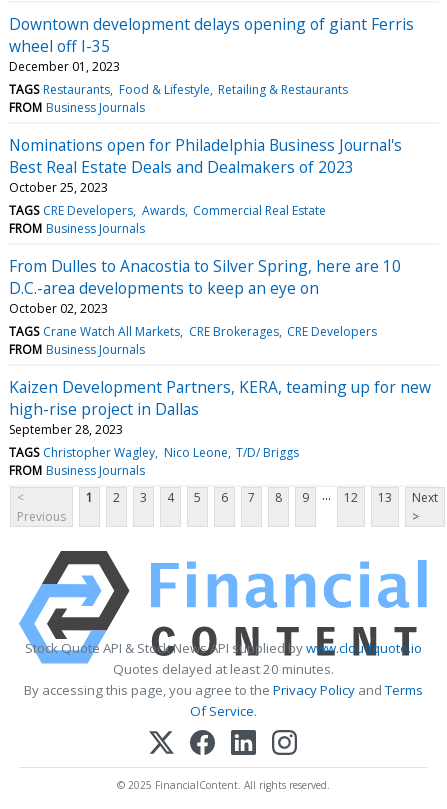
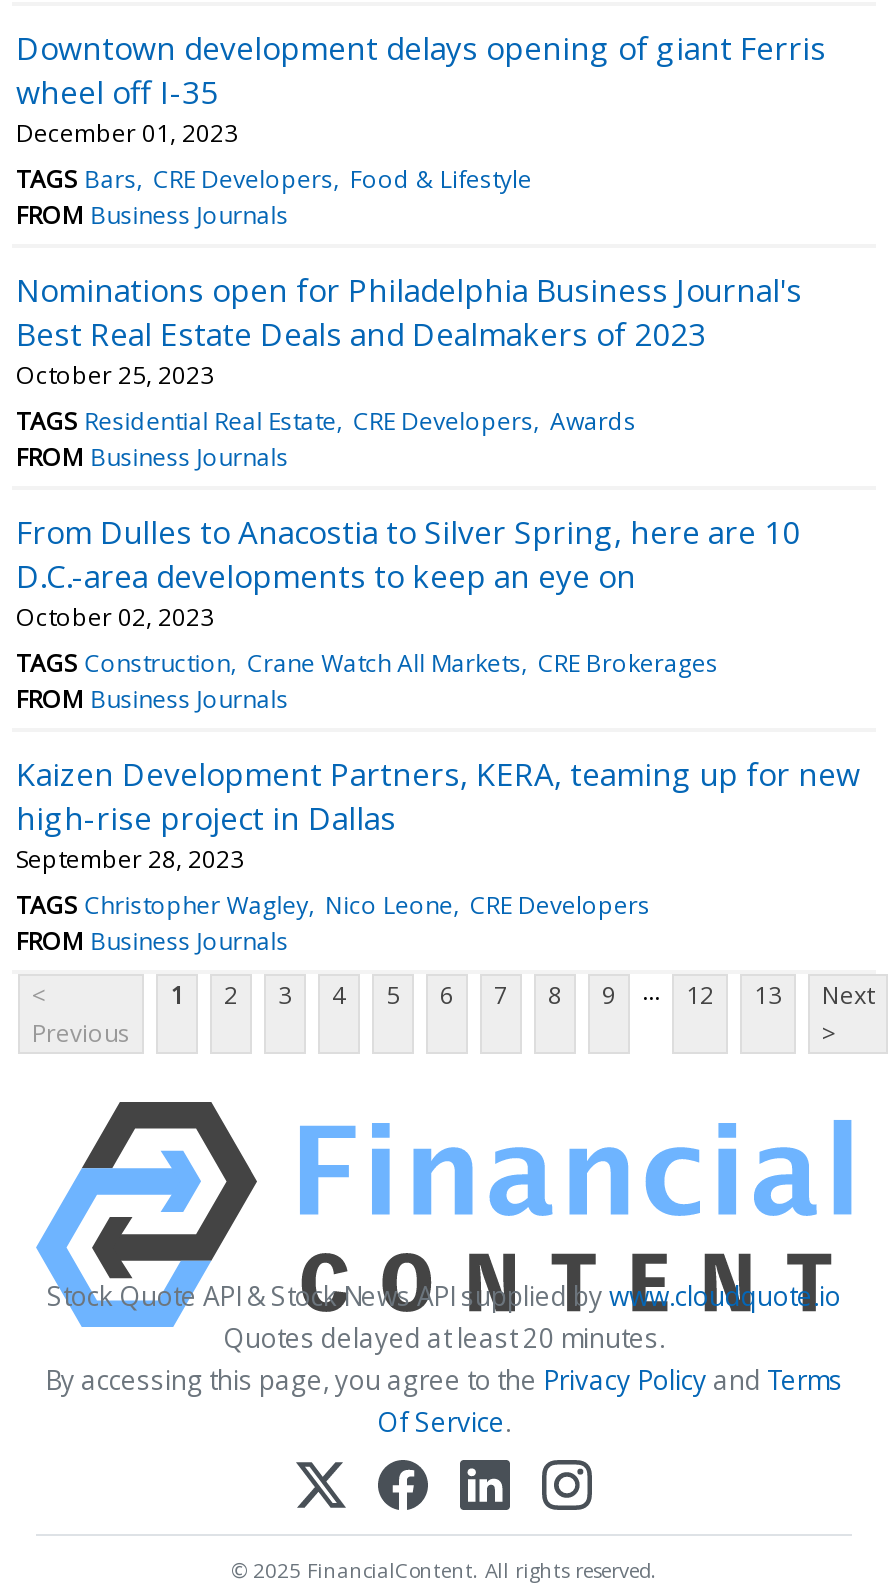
[9,81,348,98] TAGS Restaurants Food & Lifestyle Retailing & Restaurants -> [16,162,532,196] TAGS Bars CRE Developers Food & Lifestyle
[9,202,326,219] TAGS CRE Developers Awards Commercial Real Estate -> [16,404,636,438] TAGS Residential Real Estate CRE Developers Awards
[9,323,377,340] TAGS Crane Watch All Markets CRE Brokerages CRE Developers -> [16,646,718,680] TAGS Construction Crane Watch All Markets CRE Brokerages
[9,444,299,461] TAGS Christopher Wagley Nico Leone T/D/ Briggs -> [16,888,650,922] TAGS Christopher Wagley Nico Leone CRE Developers

